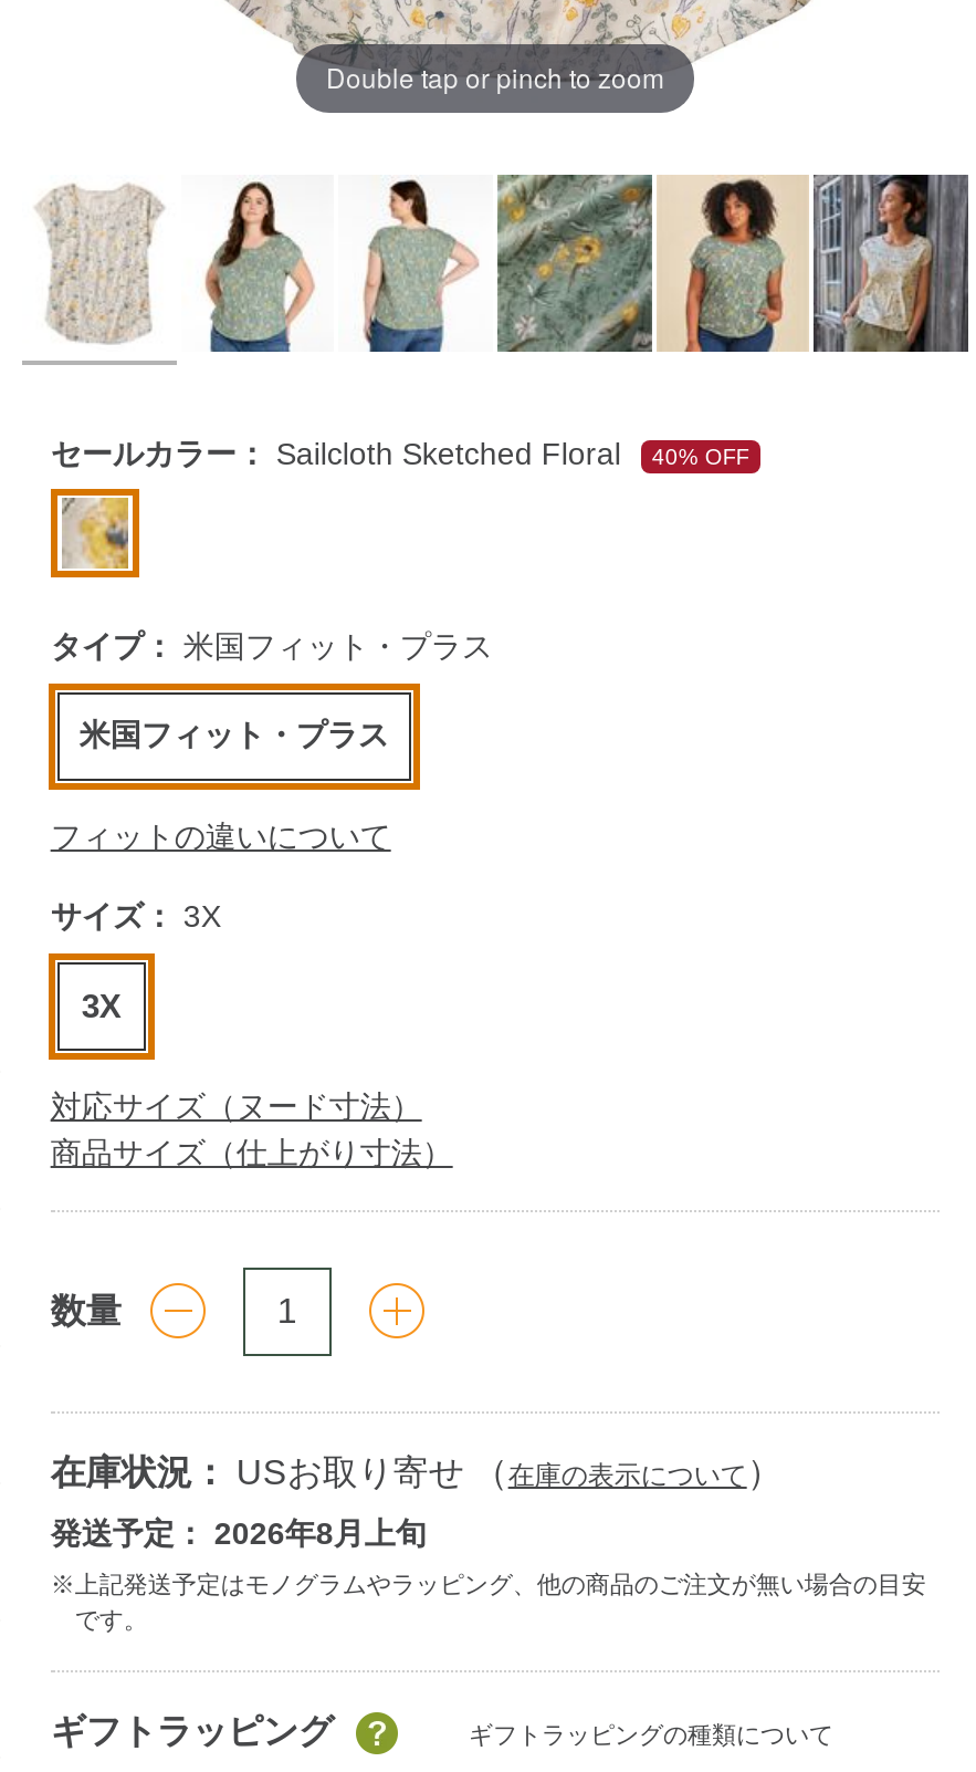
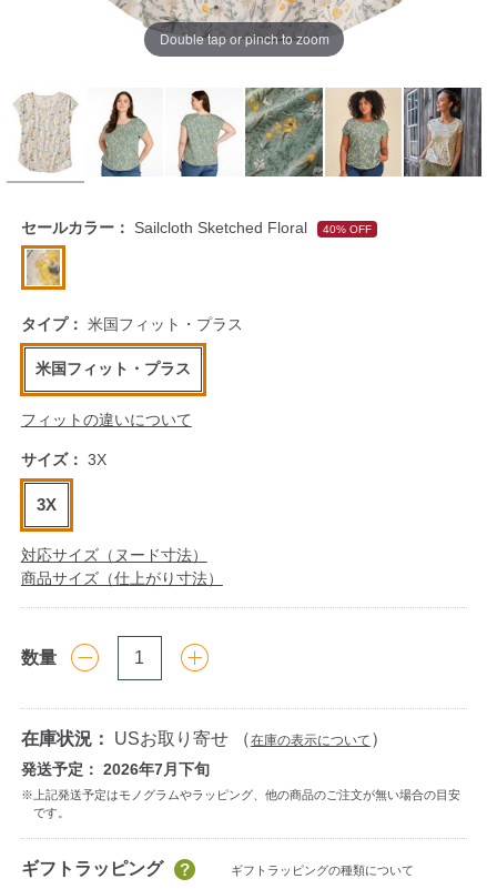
[50,1515,426,1550] 発送予定： 2026年8月上旬 -> [21,760,209,778] 発送予定： 2026年7月下旬

